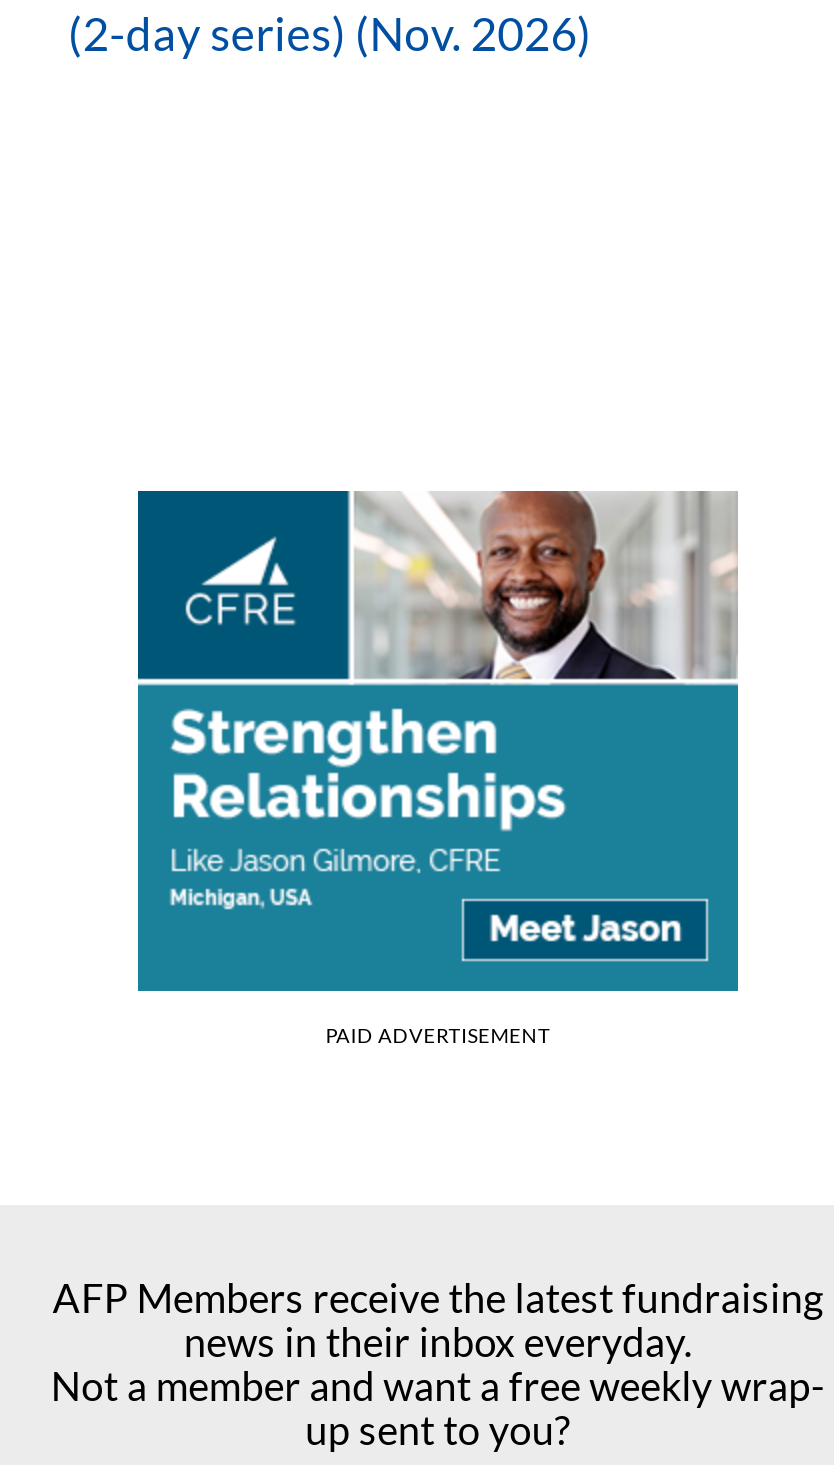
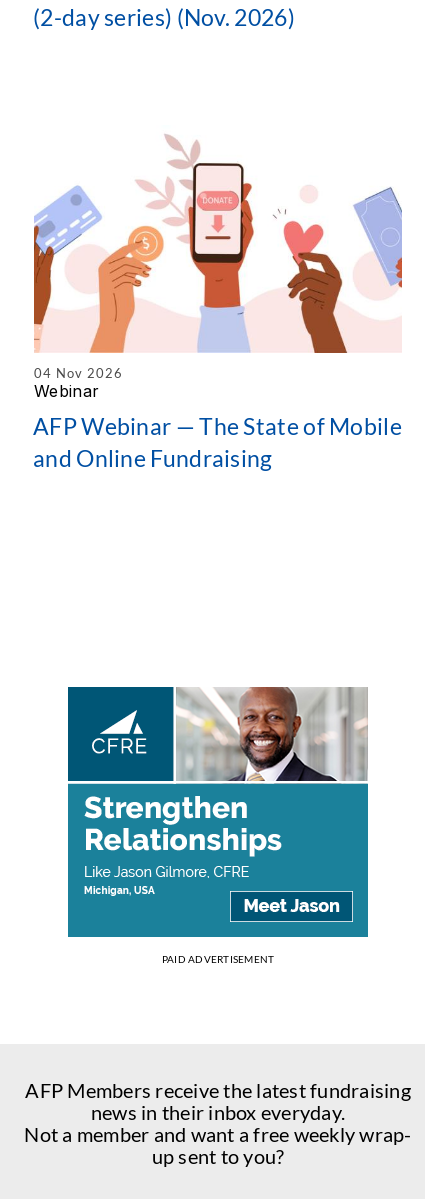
none -> [33,134,402,472] [image] | 04 Nov 2026 | Webinar | AFP Webinar — The State of Mobile | and Online Fundraising
none -> [273,187,403,354] [image]

